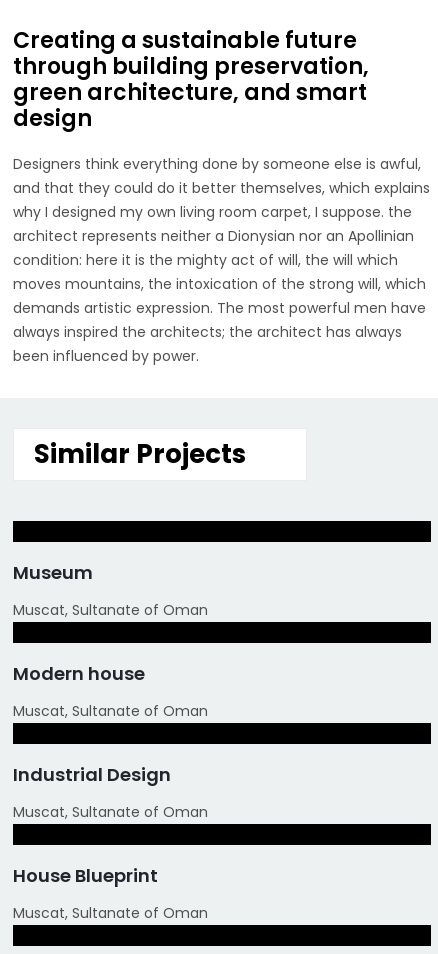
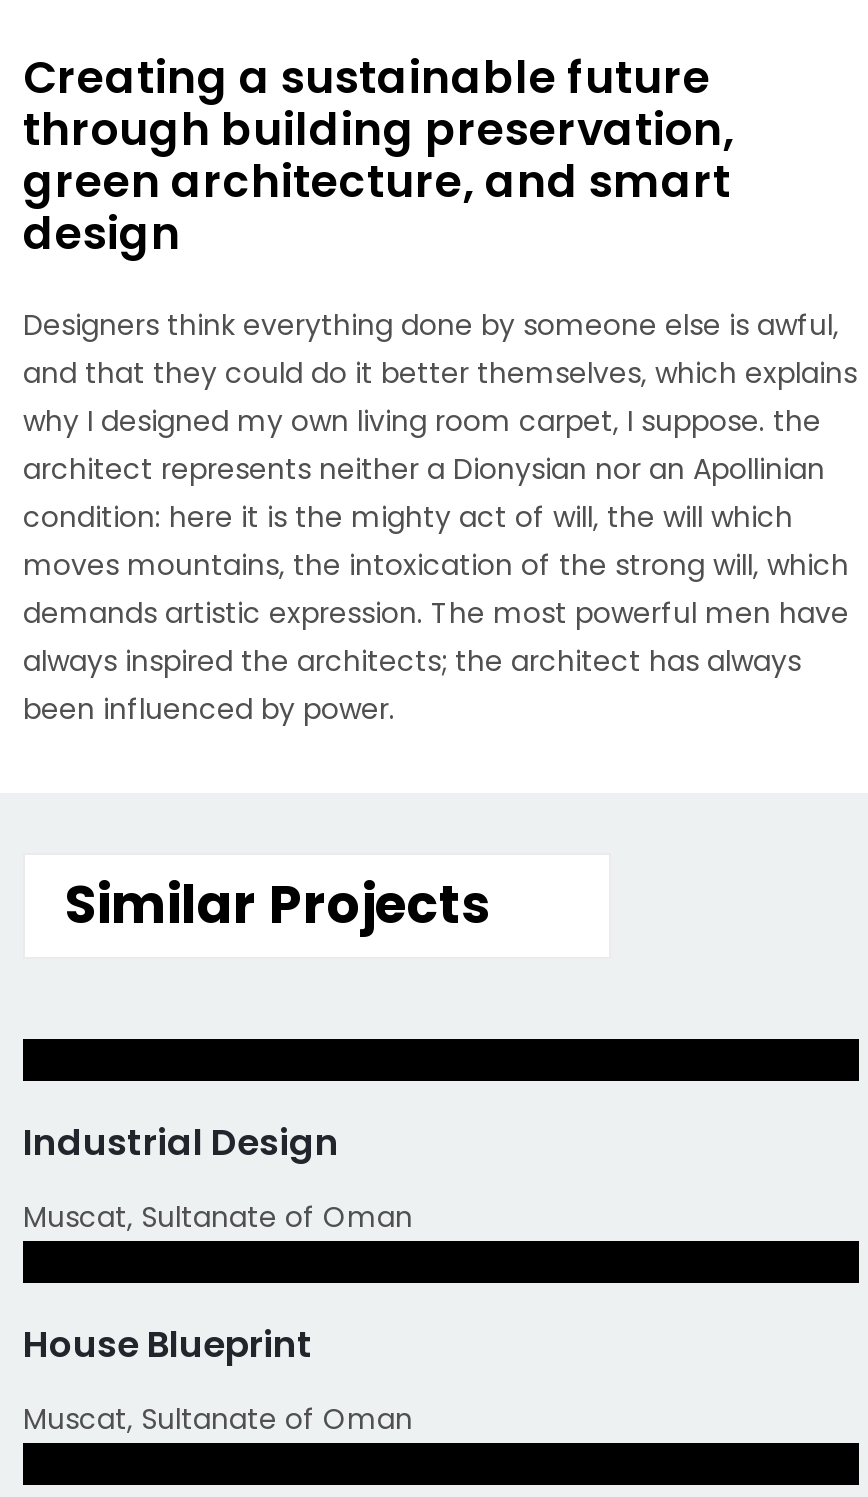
[13,560,208,721] Museum | Muscat, Sultanate of Oman | Modern house | Muscat, Sultanate of Oman -> none

